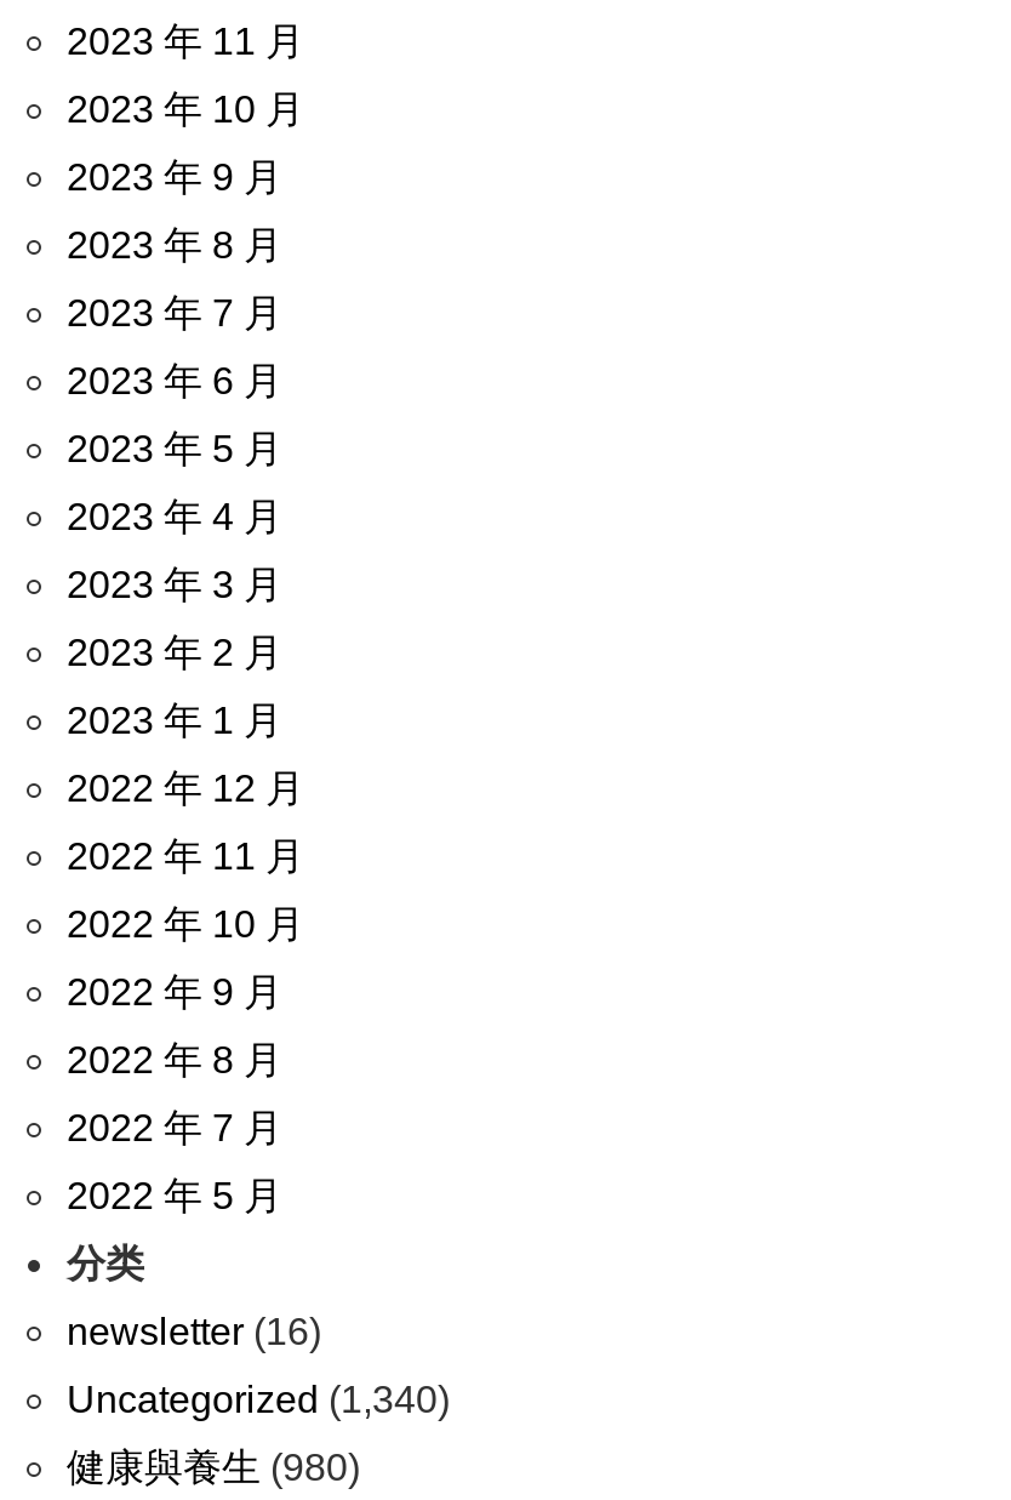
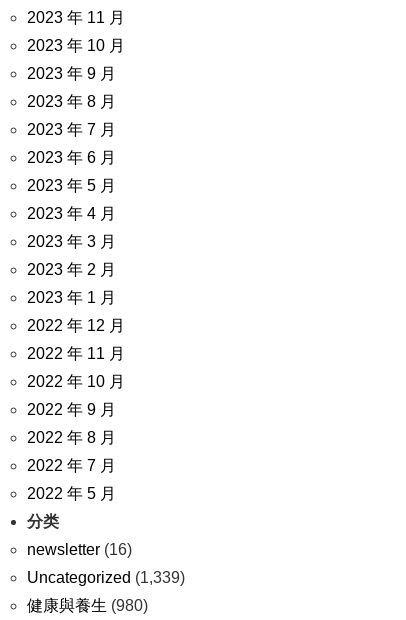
[67,1379,450,1420] Uncategorized (1,340) -> [27,569,185,586] Uncategorized (1,339)

